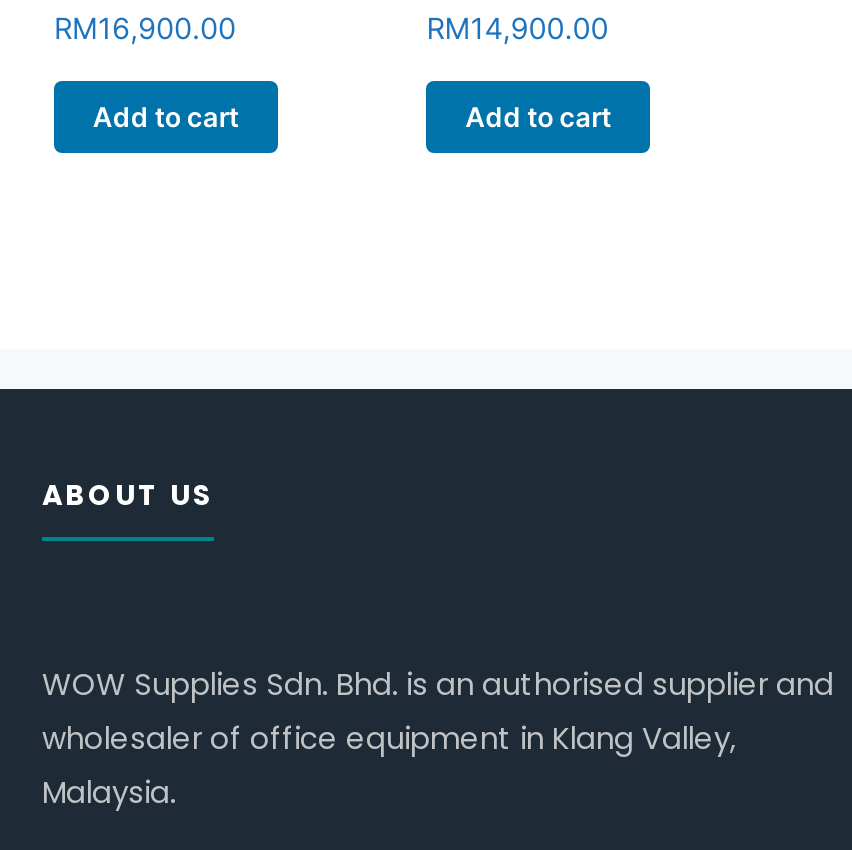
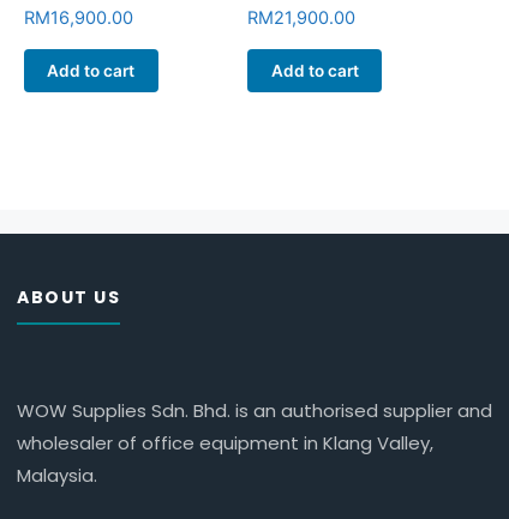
[426,10,608,46] RM14,900.00 -> [248,7,356,28] RM21,900.00

